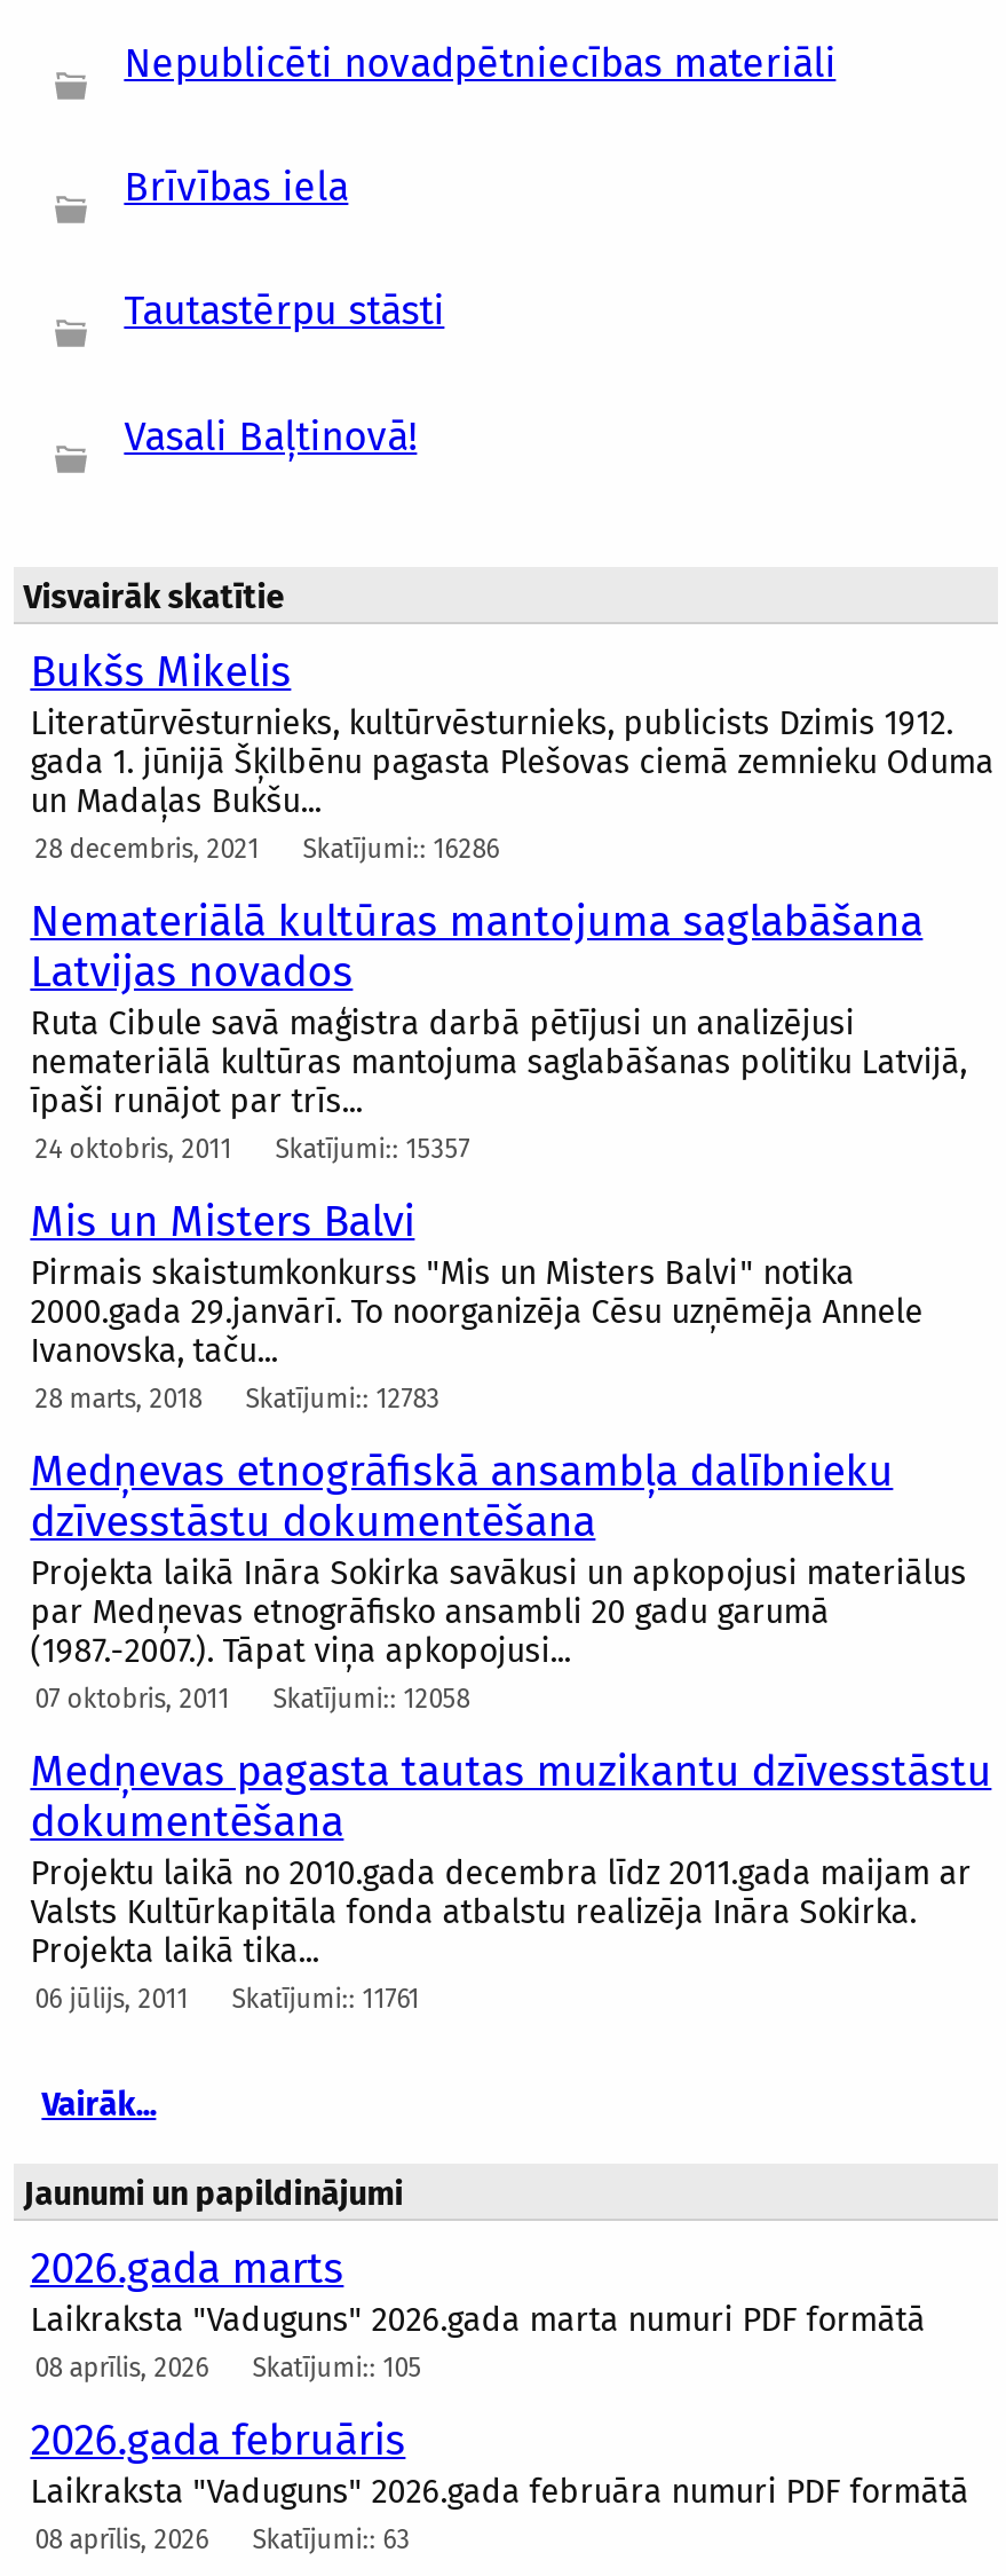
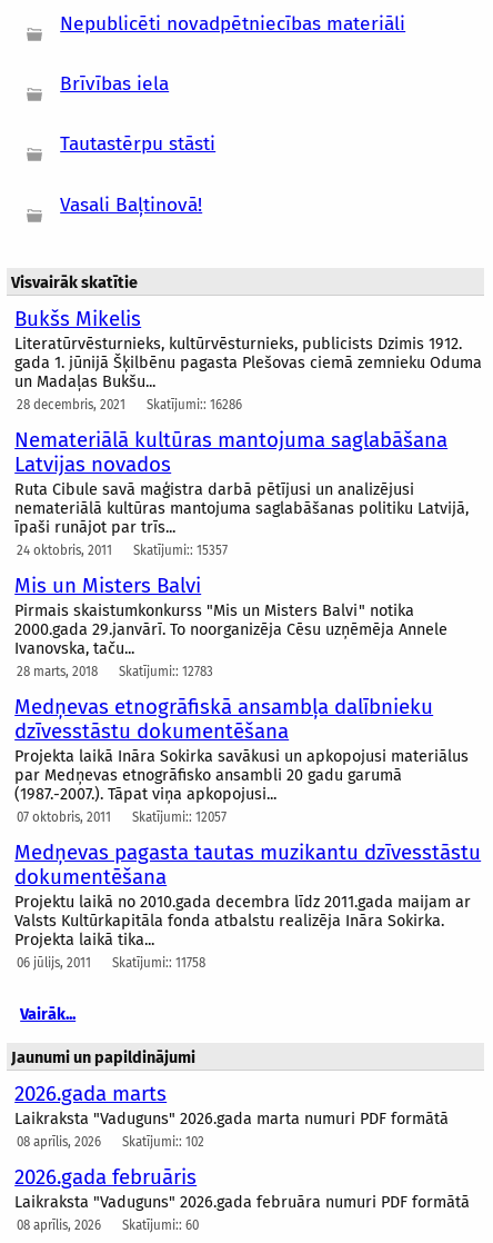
[35,1683,470,1715] 07 oktobris, 2011 Skatījumi:: 12058 -> [17,810,227,825] 07 oktobris, 2011 Skatījumi:: 12057
[35,1983,419,2015] 06 jūlijs, 2011 Skatījumi:: 11761 -> [17,955,206,971] 06 jūlijs, 2011 Skatījumi:: 11758
[35,2352,422,2384] 08 aprīlis, 2026 Skatījumi:: 105 -> [17,1134,205,1150] 08 aprīlis, 2026 Skatījumi:: 102
[35,2524,410,2556] 08 aprīlis, 2026 Skatījumi:: 63 -> [17,1218,199,1233] 08 aprīlis, 2026 Skatījumi:: 60

